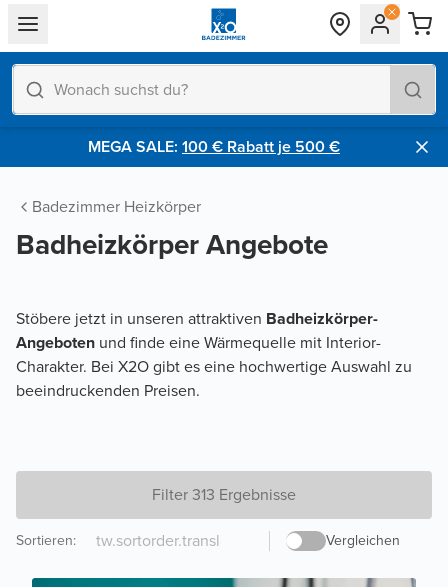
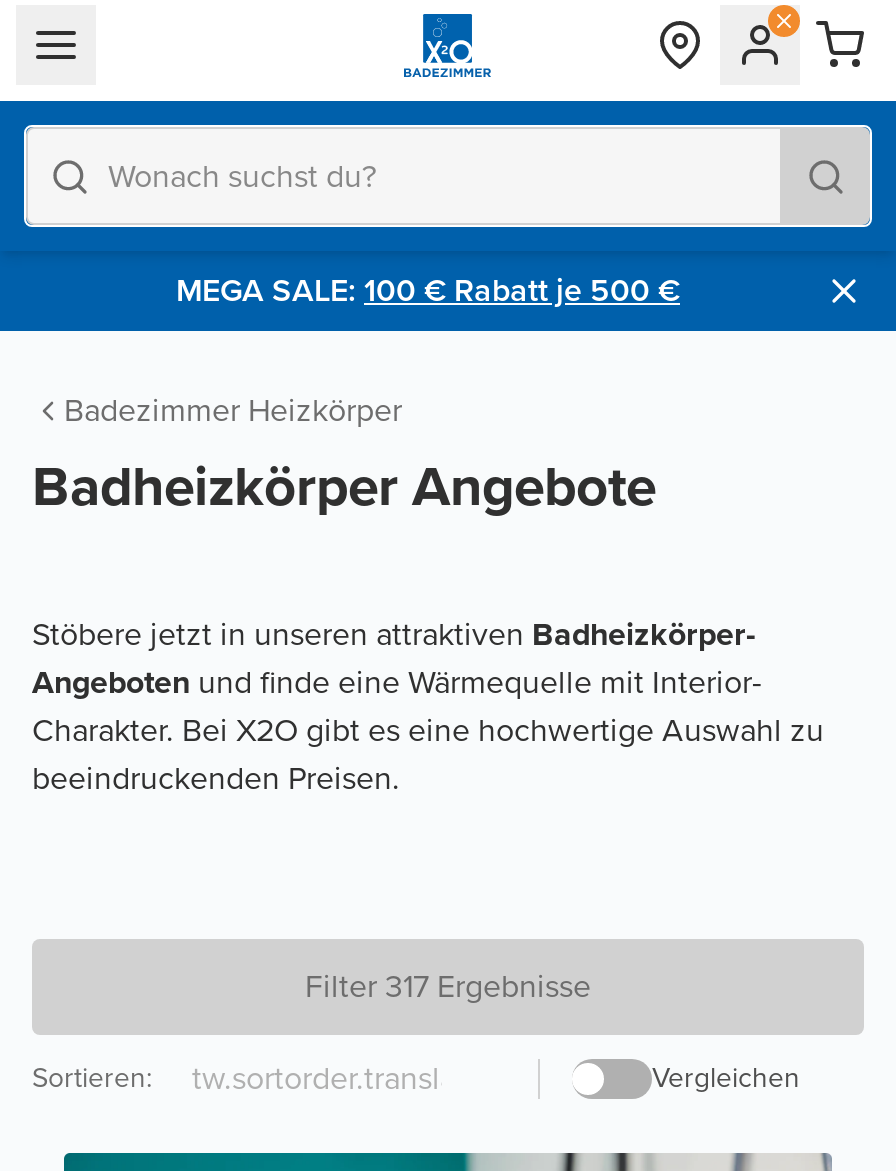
[152,483,296,506] Filter 313 Ergebnisse -> [305,963,591,1009] Filter 317 Ergebnisse

